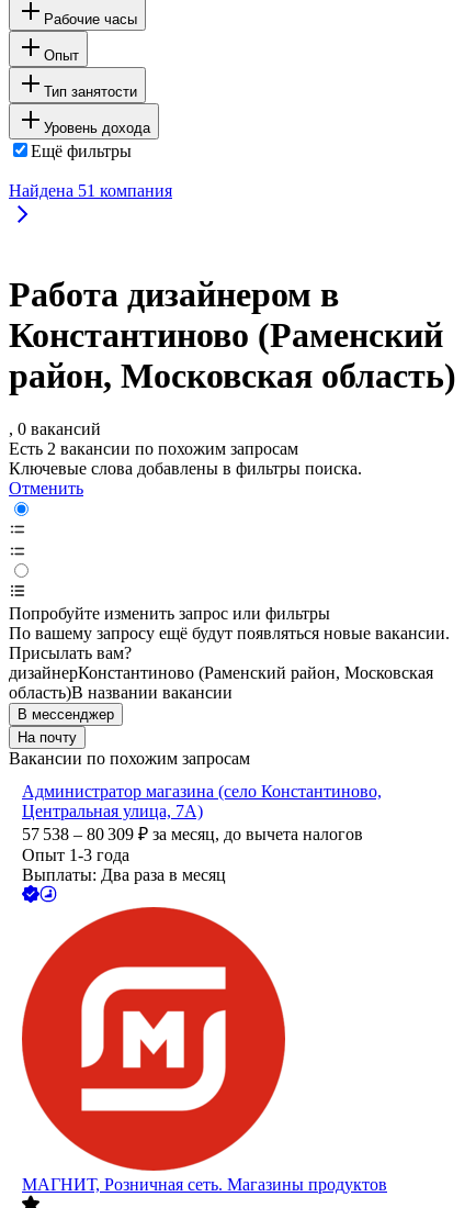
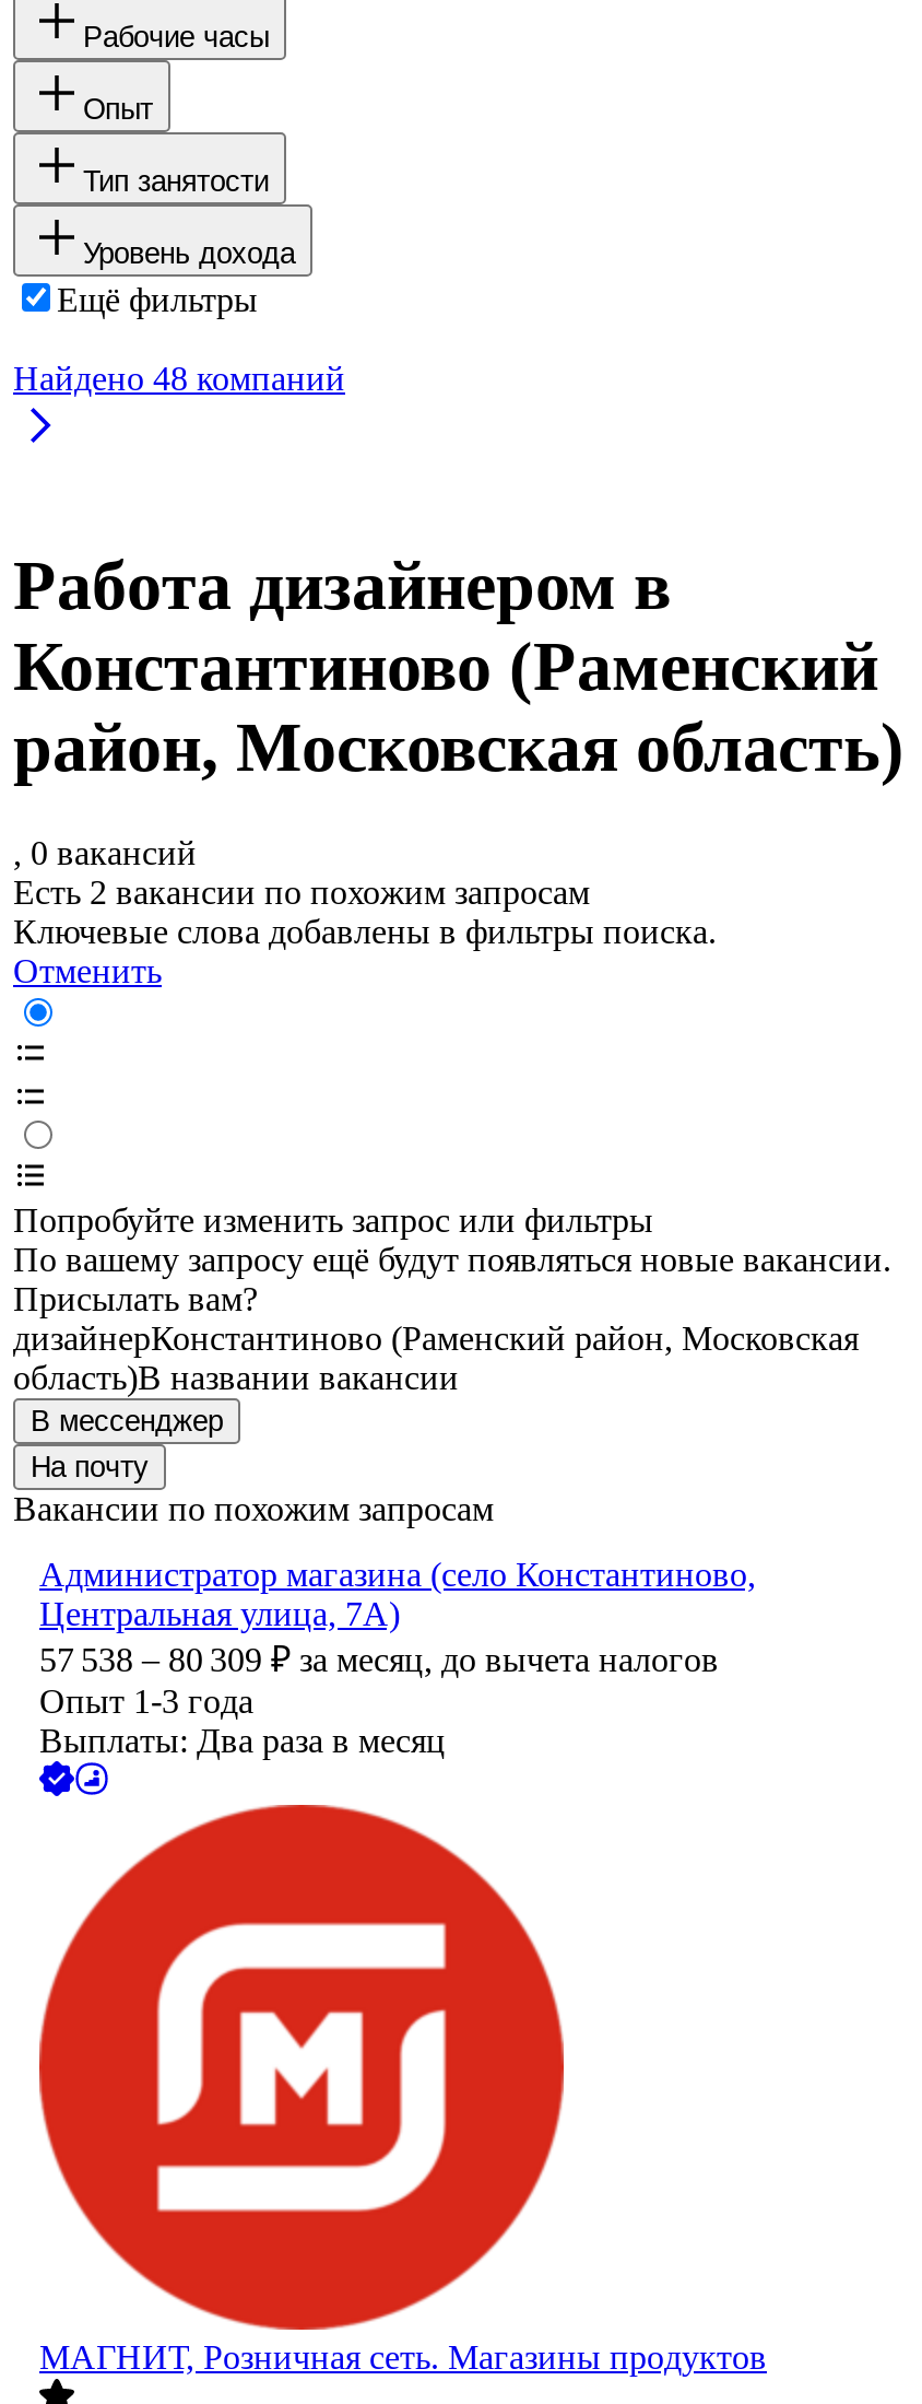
[9,181,172,199] Найдена 51 компания -> [13,359,345,396] Найдено 48 компаний

